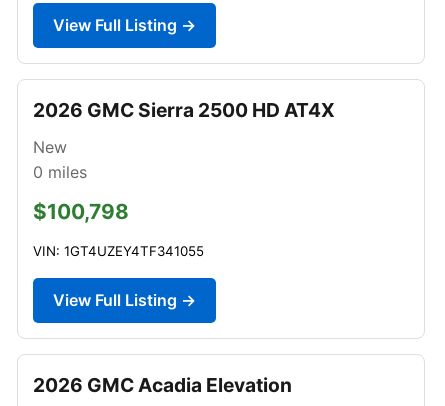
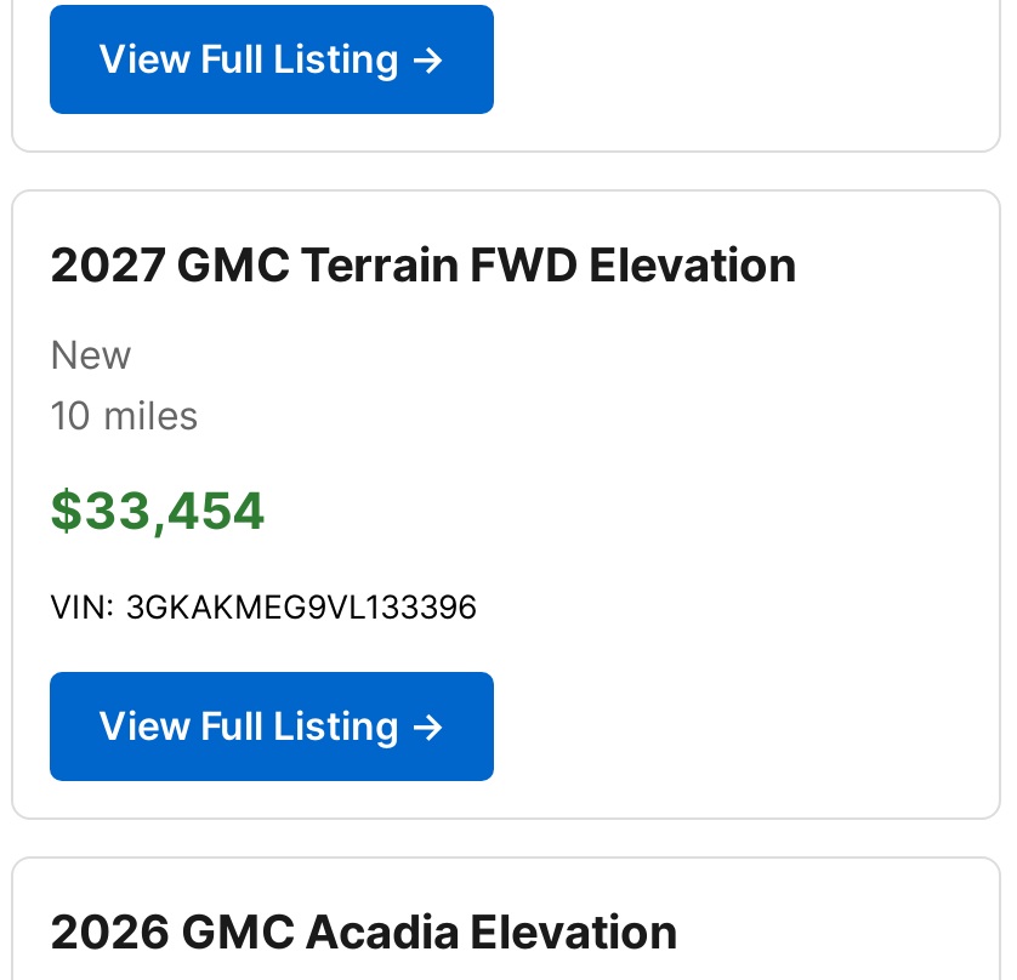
[33,98,335,122] 2026 GMC Sierra 2500 HD AT4X -> [50,235,797,293] 2027 GMC Terrain FWD Elevation
[33,162,87,182] 0 miles -> [50,390,198,439] 10 miles
[33,199,129,224] $100,798 -> [50,480,266,541] $33,454
[33,243,204,259] VIN: 1GT4UZEY4TF341055 -> [50,587,477,626] VIN: 3GKAKMEG9VL133396

